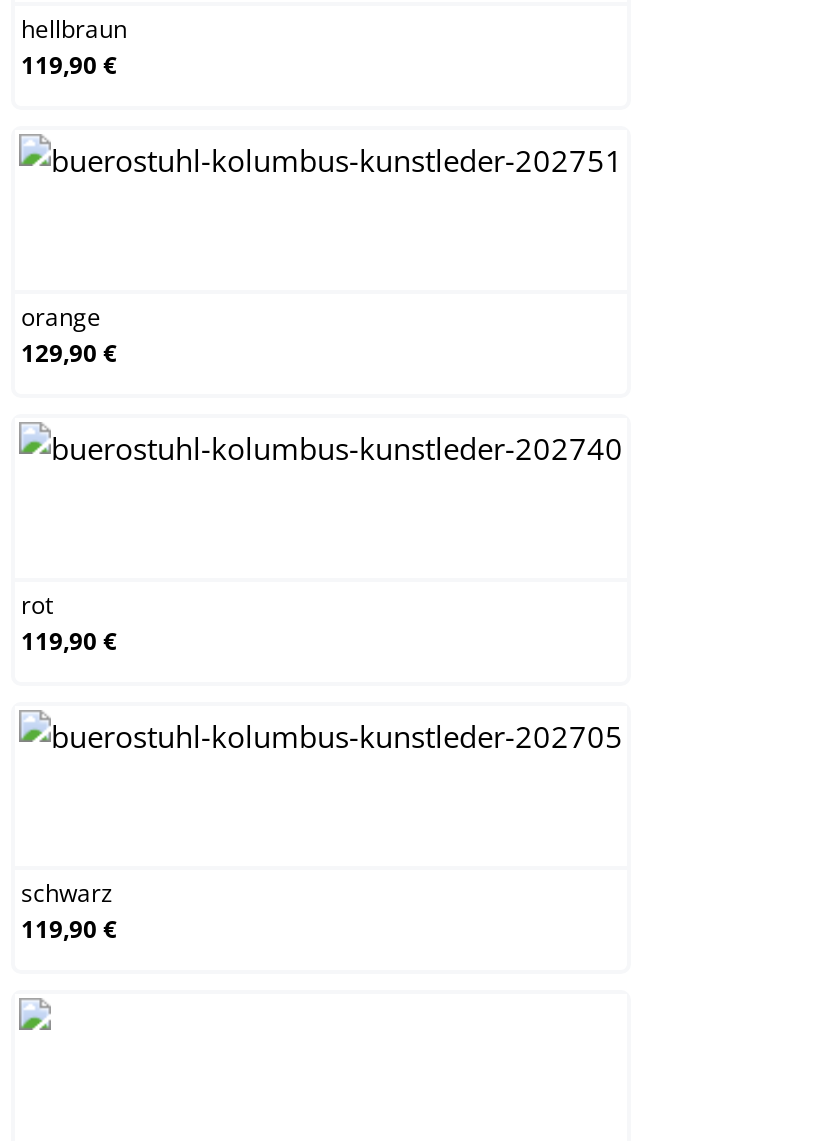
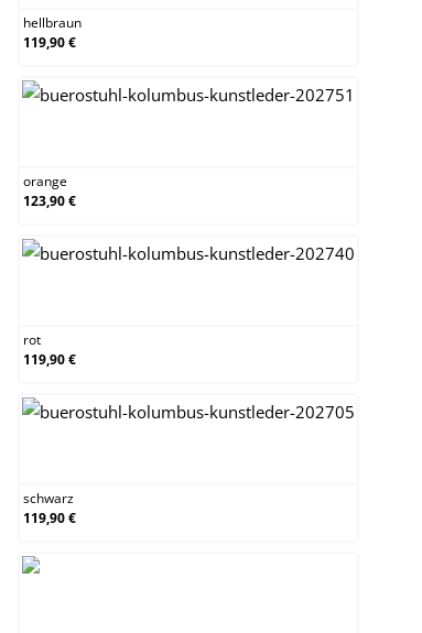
[21,336,117,370] 129,90 € -> [23,192,76,210] 123,90 €

